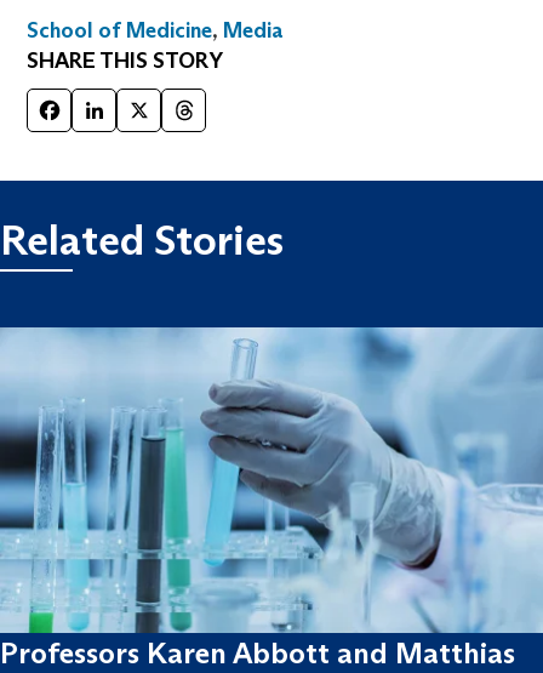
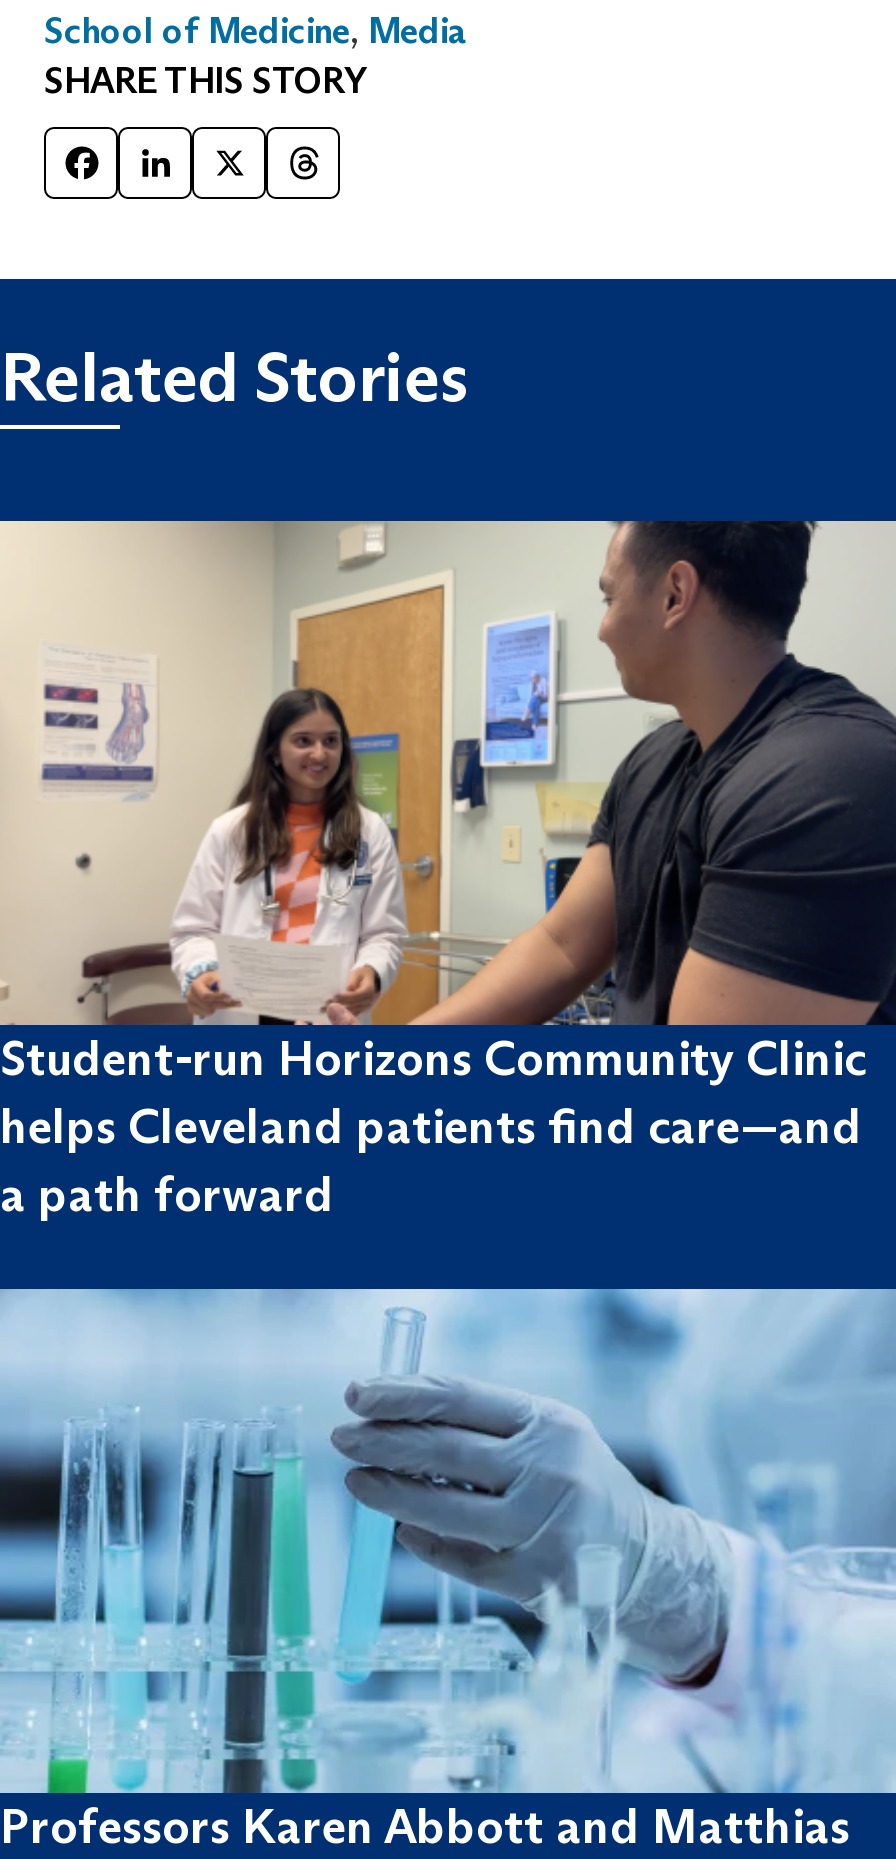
none -> [0,519,890,1222] [image] | Student-run Horizons Community Clinic | helps Cleveland patients find care—and | a path forward

